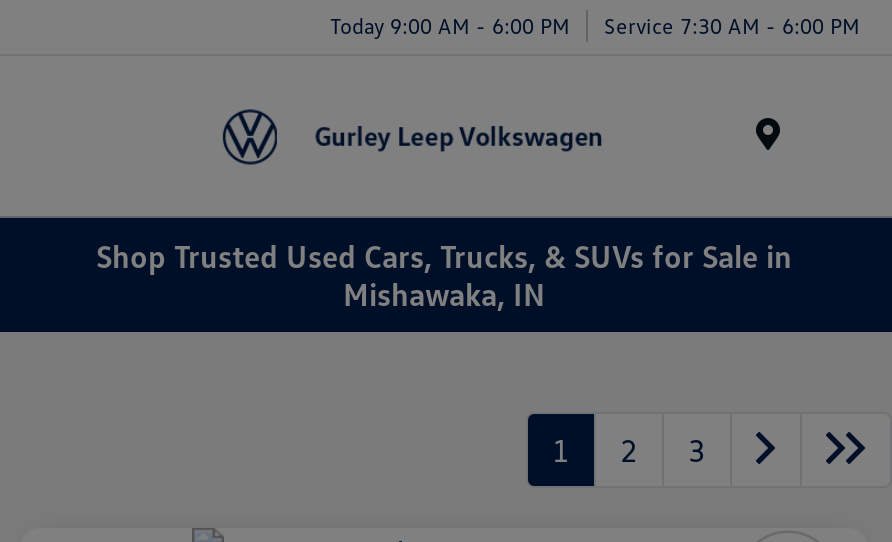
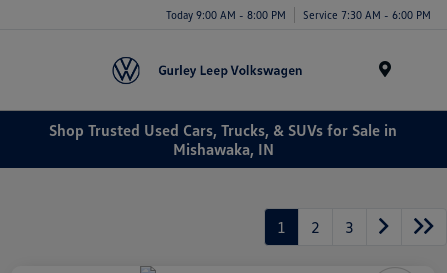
[330,11,860,37] Today 9:00 AM - 6:00 PM Service 7:30 AM - 6:00 PM -> [166,7,431,20] Today 9:00 AM - 8:00 PM Service 7:30 AM - 6:00 PM

